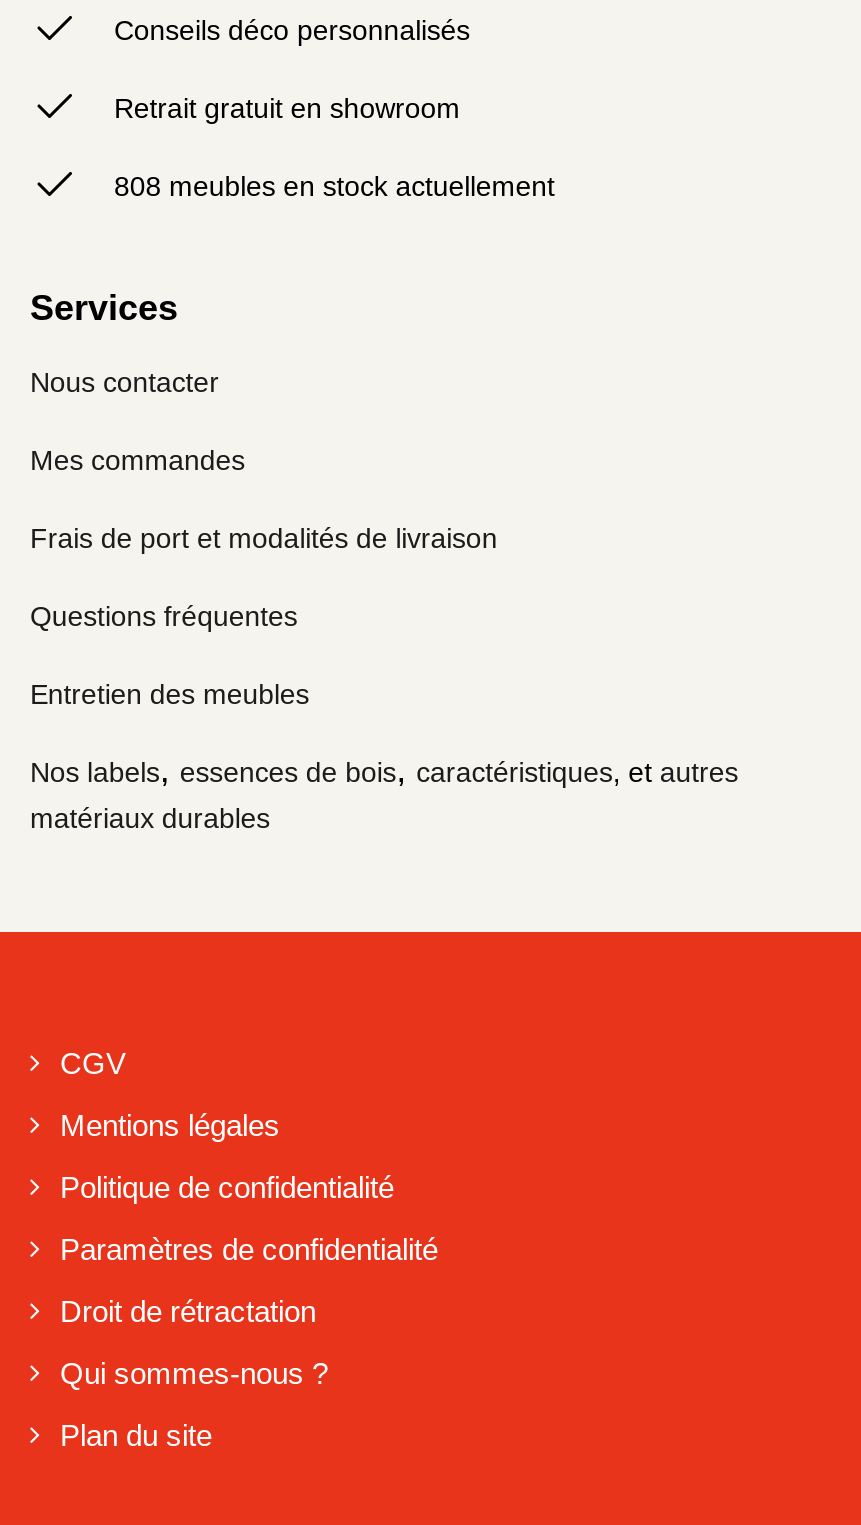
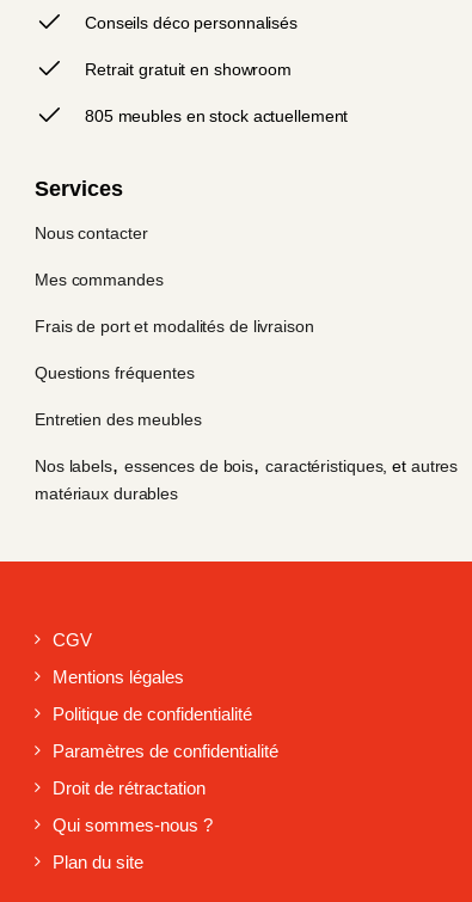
[114,170,555,202] 808 meubles en stock actuellement -> [85,106,348,125] 805 meubles en stock actuellement

